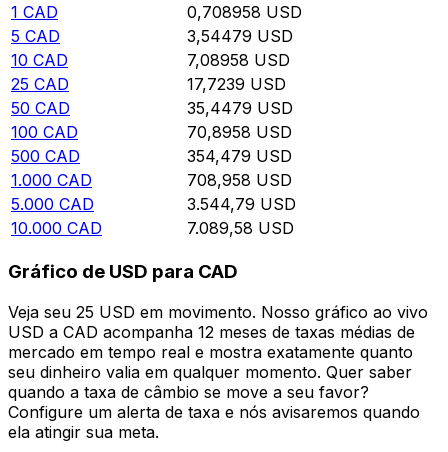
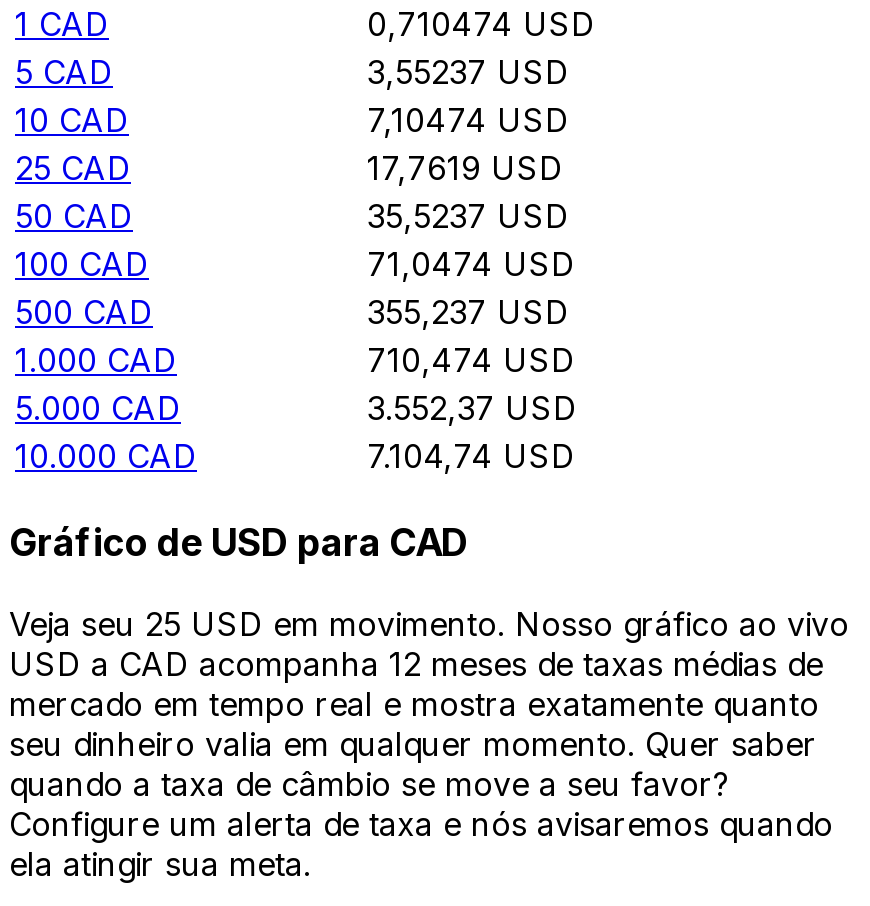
[187,2,302,22] 0,708958 USD -> [367,5,595,45] 0,710474 USD
[187,26,293,46] 3,54479 USD -> [367,53,569,93] 3,55237 USD
[187,50,290,70] 7,08958 USD -> [367,101,569,141] 7,10474 USD
[187,74,286,94] 17,7239 USD -> [367,149,563,189] 17,7619 USD
[187,98,293,118] 35,4479 USD -> [367,197,569,237] 35,5237 USD
[187,122,292,142] 70,8958 USD -> [367,245,575,285] 71,0474 USD
[187,146,292,166] 354,479 USD -> [367,293,569,333] 355,237 USD
[187,170,292,190] 708,958 USD -> [367,341,575,381] 710,474 USD
[187,194,296,214] 3.544,79 USD -> [367,389,577,429] 3.552,37 USD
[187,218,294,238] 7.089,58 USD -> [367,437,575,477] 7.104,74 USD

